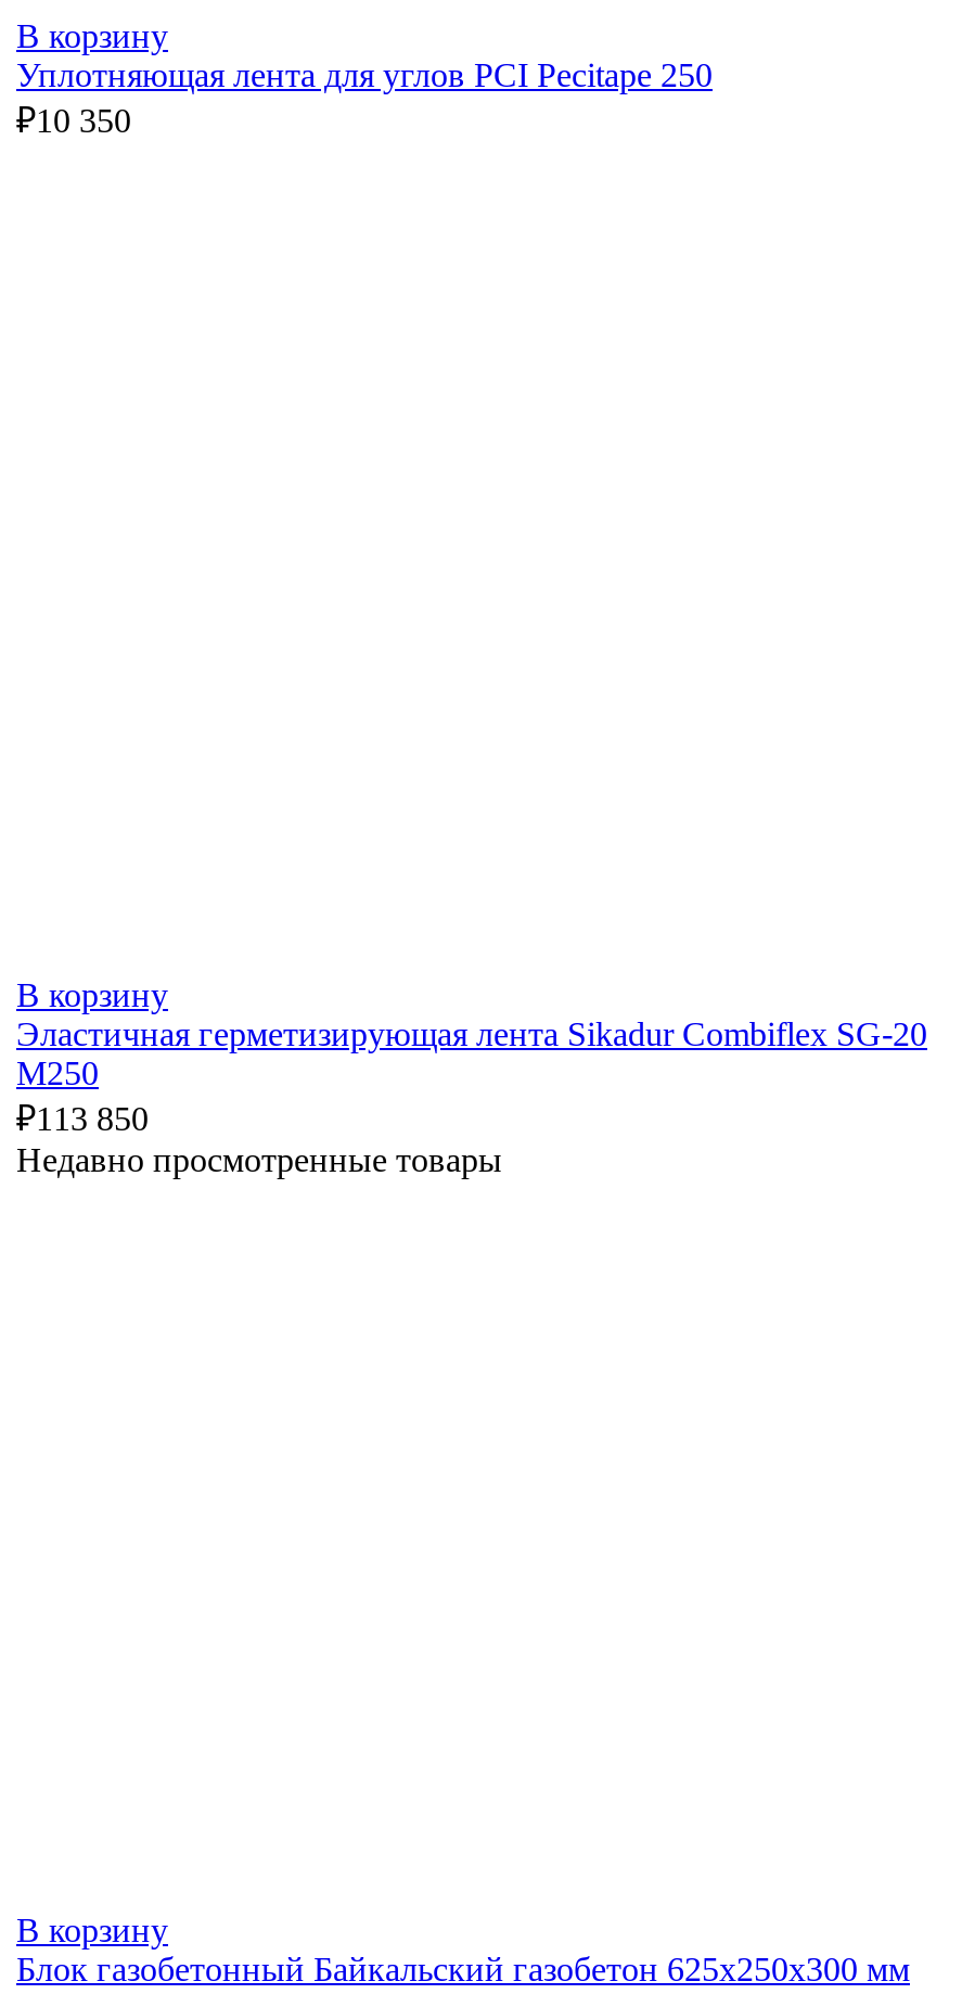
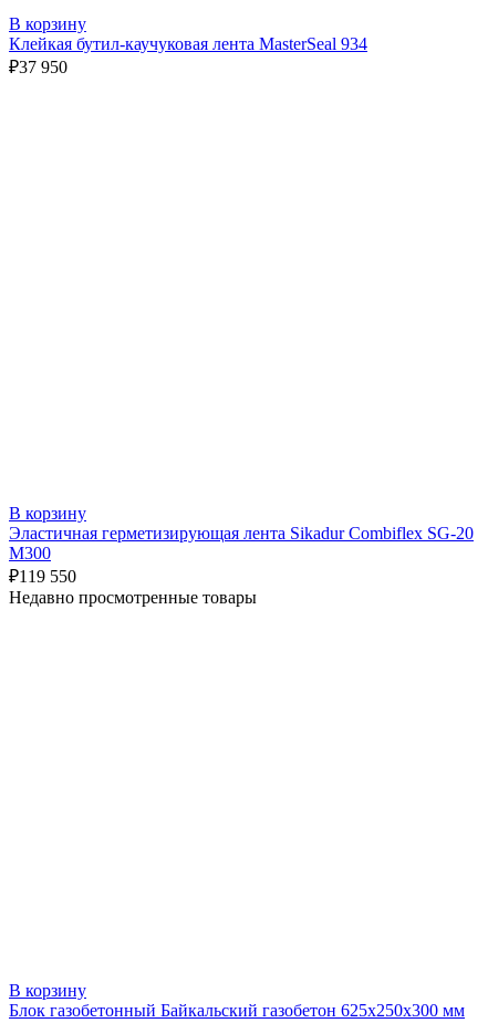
[16,57,713,140] Уплотняющая лента для углов PCI Pecitape 250 | ₽10 350 -> [9,35,367,77] Клейкая бутил-каучуковая лента MasterSeal 934 | ₽37 950
[16,1055,149,1138] M250 | ₽113 850 -> [9,544,76,586] M300 | ₽119 550

